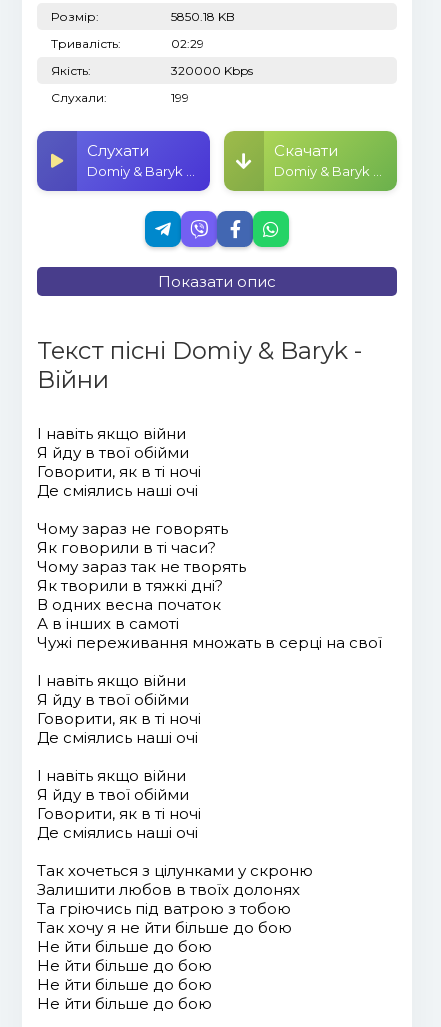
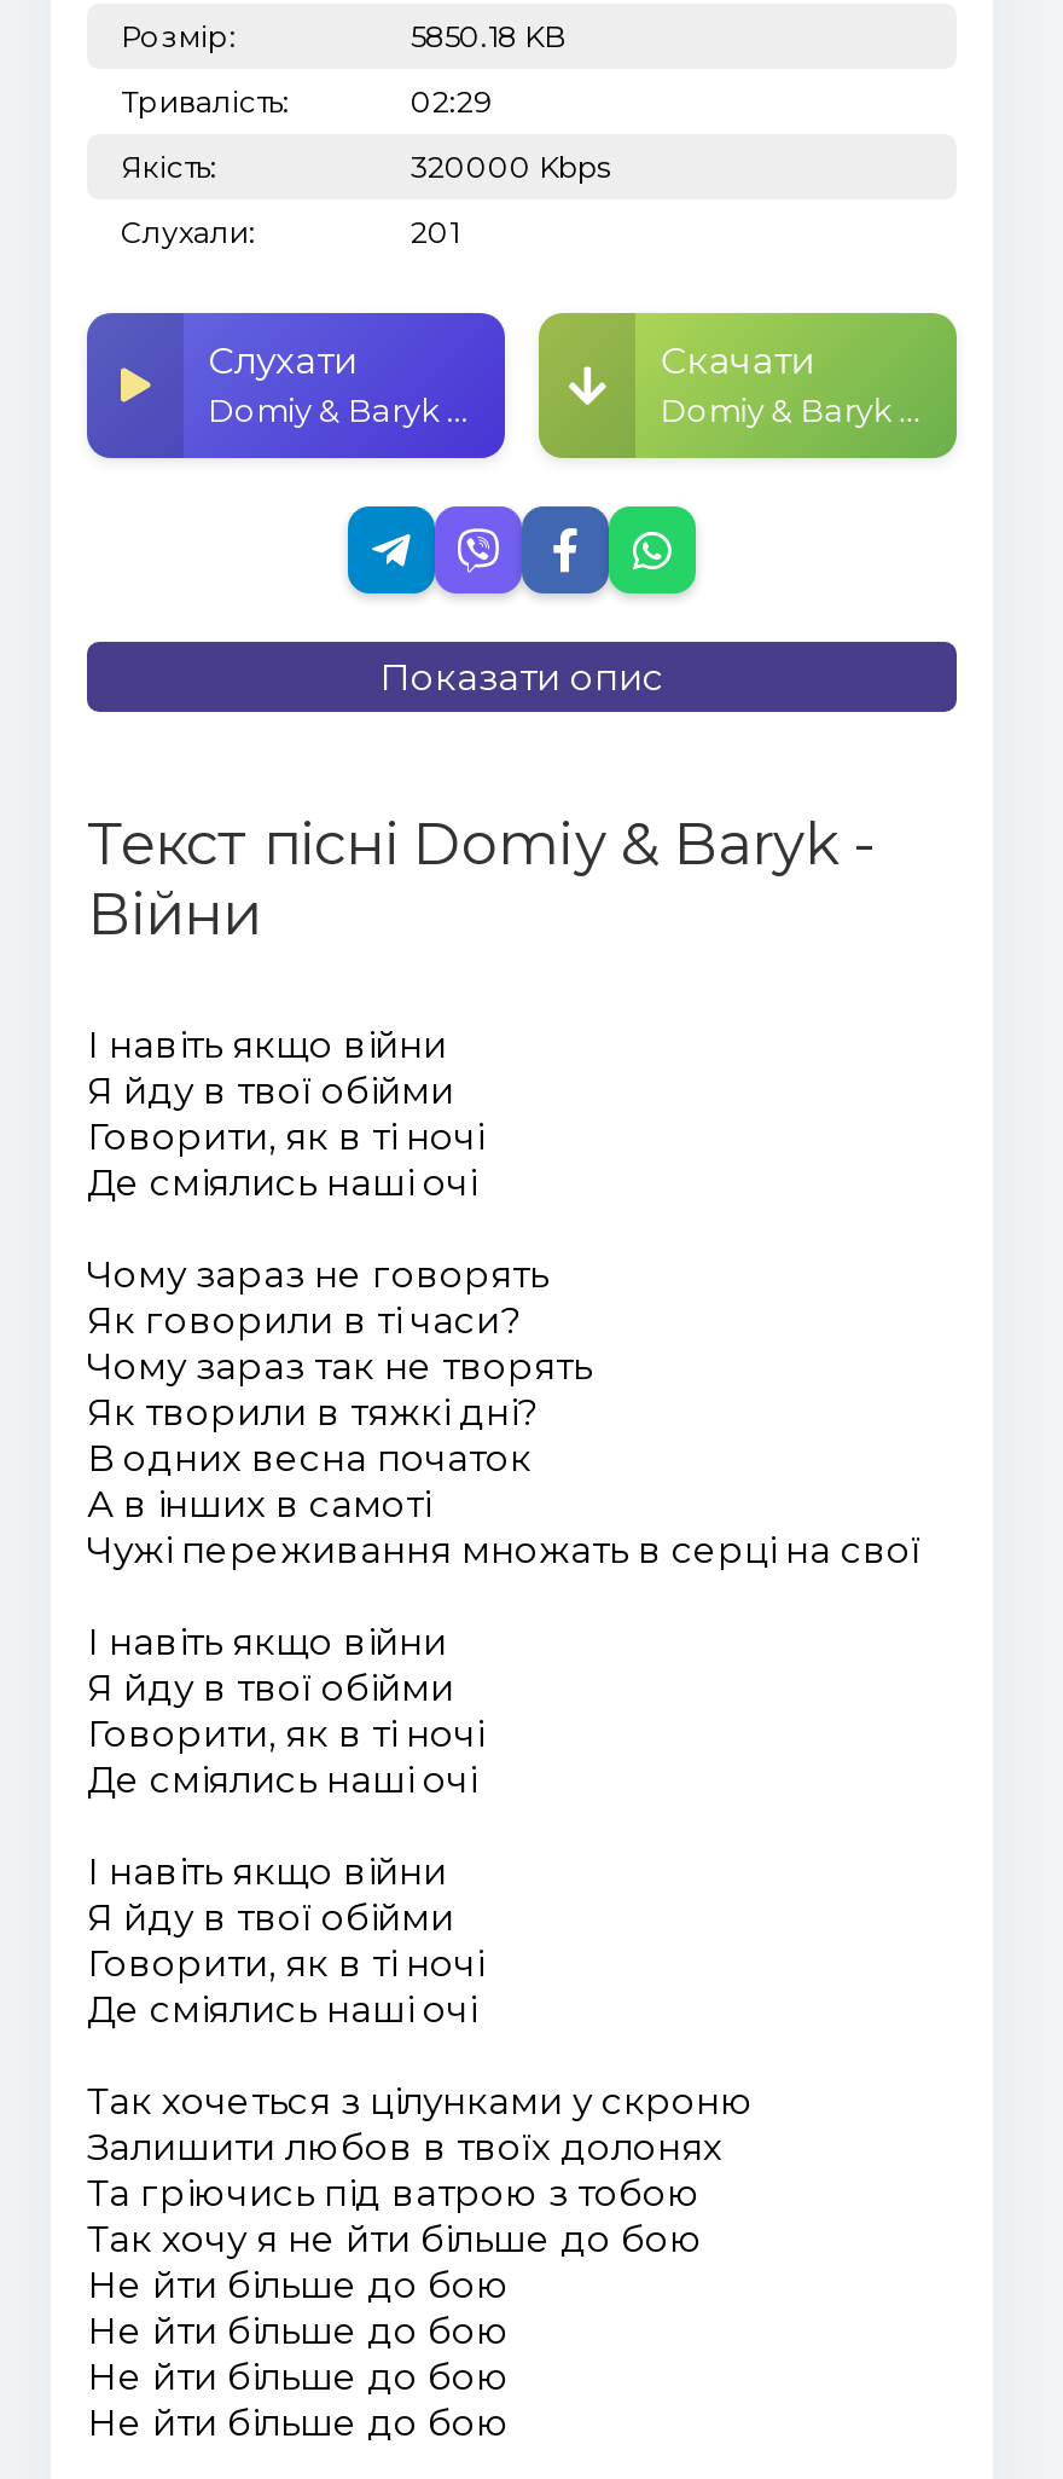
[171,90,189,105] 199 -> [411,214,459,250] 201

